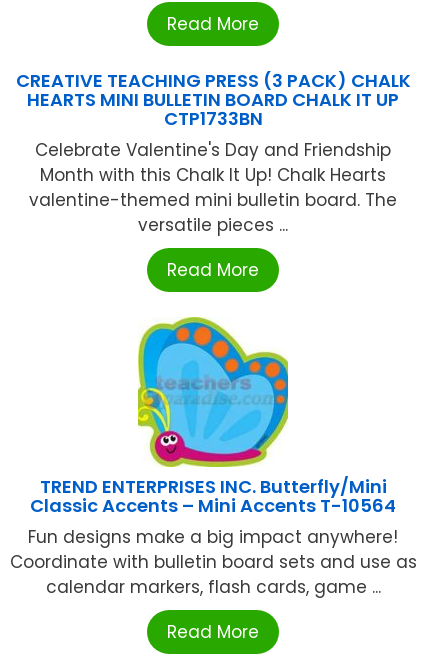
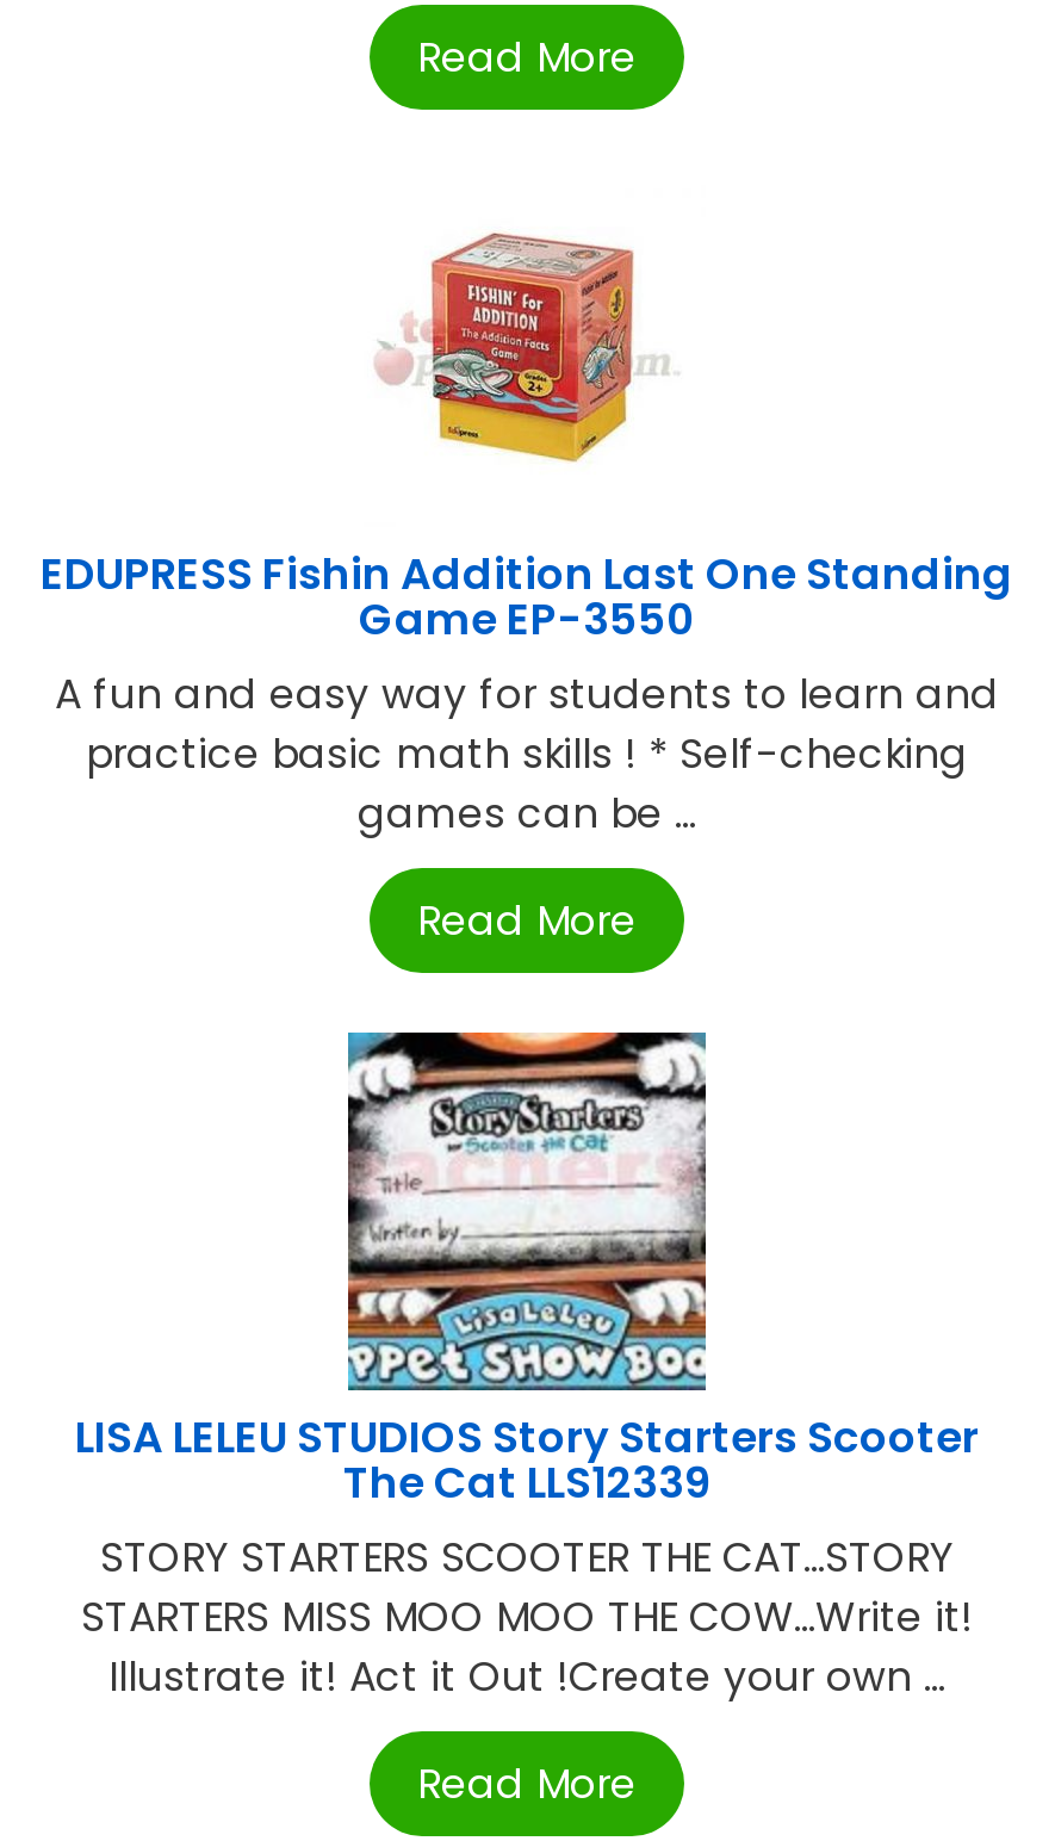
[15,68,410,237] CREATIVE TEACHING PRESS (3 PACK) CHALK | HEARTS MINI BULLETIN BOARD CHALK IT UP | CTP1733BN | Celebrate Valentine's Day and Friendship | Month with this Chalk It Up! Chalk Hearts | valentine-themed mini bulletin board. The | versatile pieces ... -> [41,543,1013,841] EDUPRESS Fishin Addition Last One Standing | Game EP-3550 | A fun and easy way for students to learn and | practice basic math skills ! * Self-checking | games can be ...
[9,316,416,599] [image] | TREND ENTERPRISES INC. Butterfly/Mini | Classic Accents – Mini Accents T-10564 | Fun designs make a big impact anywhere! | Coordinate with bulletin board sets and use as | calendar markers, flash cards, game ... -> [75,1030,979,1705] [image] | LISA LELEU STUDIOS Story Starters Scooter | The Cat LLS12339 | STORY STARTERS SCOOTER THE CAT...STORY | STARTERS MISS MOO MOO THE COW...Write it! | Illustrate it! Act it Out !Create your own ...

